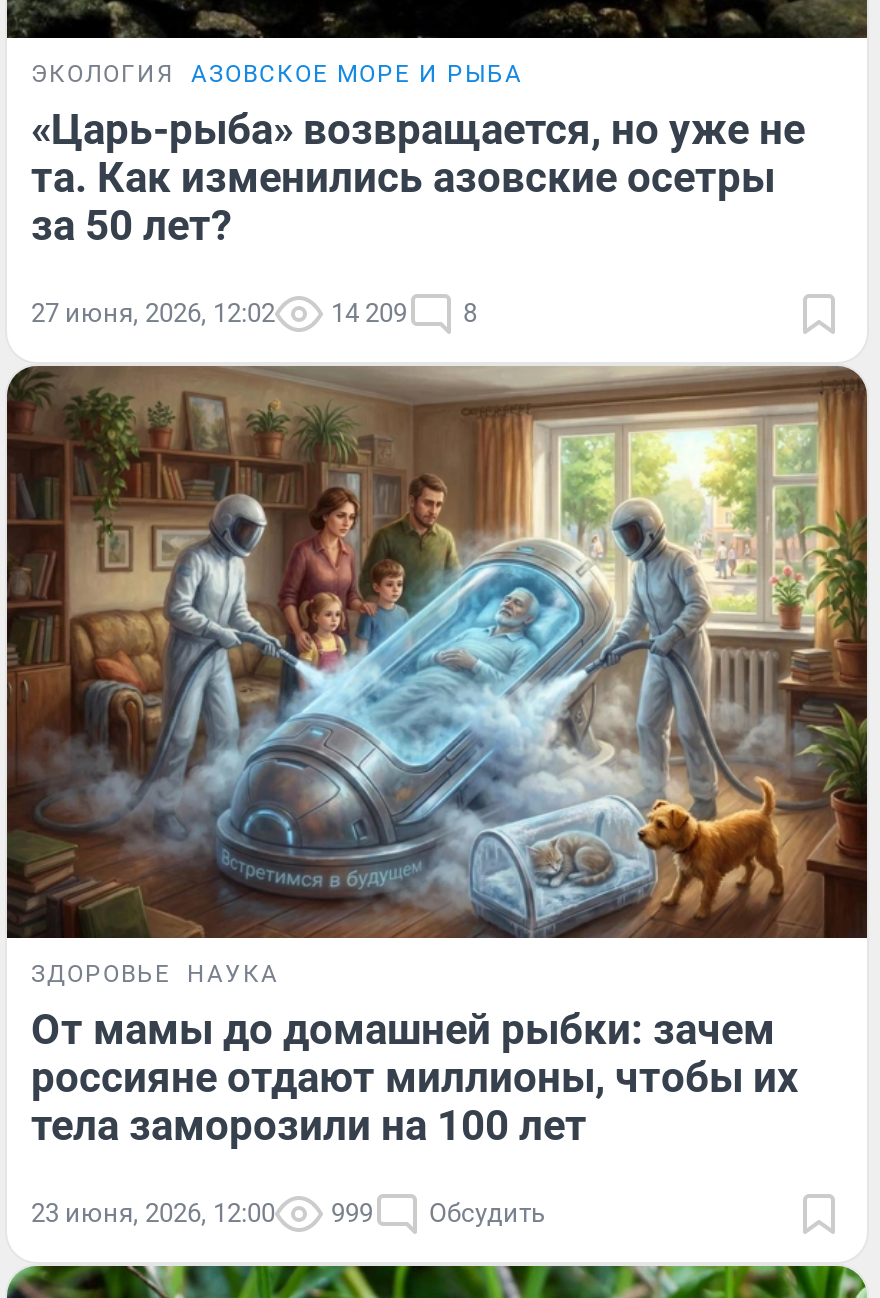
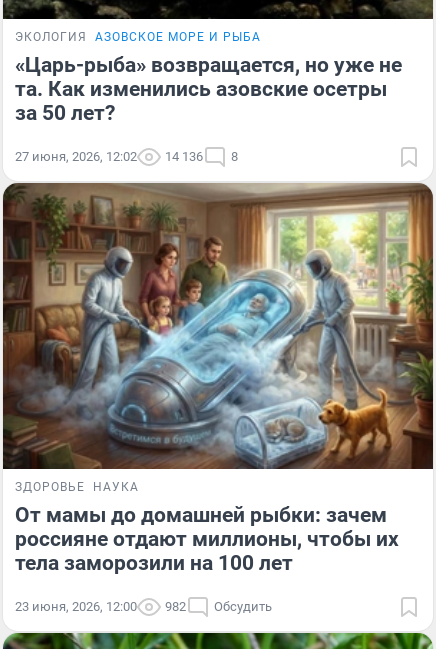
[31,297,477,327] 27 июня, 2026, 12:02 14 209 8 -> [15,149,238,164] 27 июня, 2026, 12:02 14 136 8
[31,1198,545,1228] 23 июня, 2026, 12:00 999 Обсудить -> [15,599,272,614] 23 июня, 2026, 12:00 982 Обсудить

